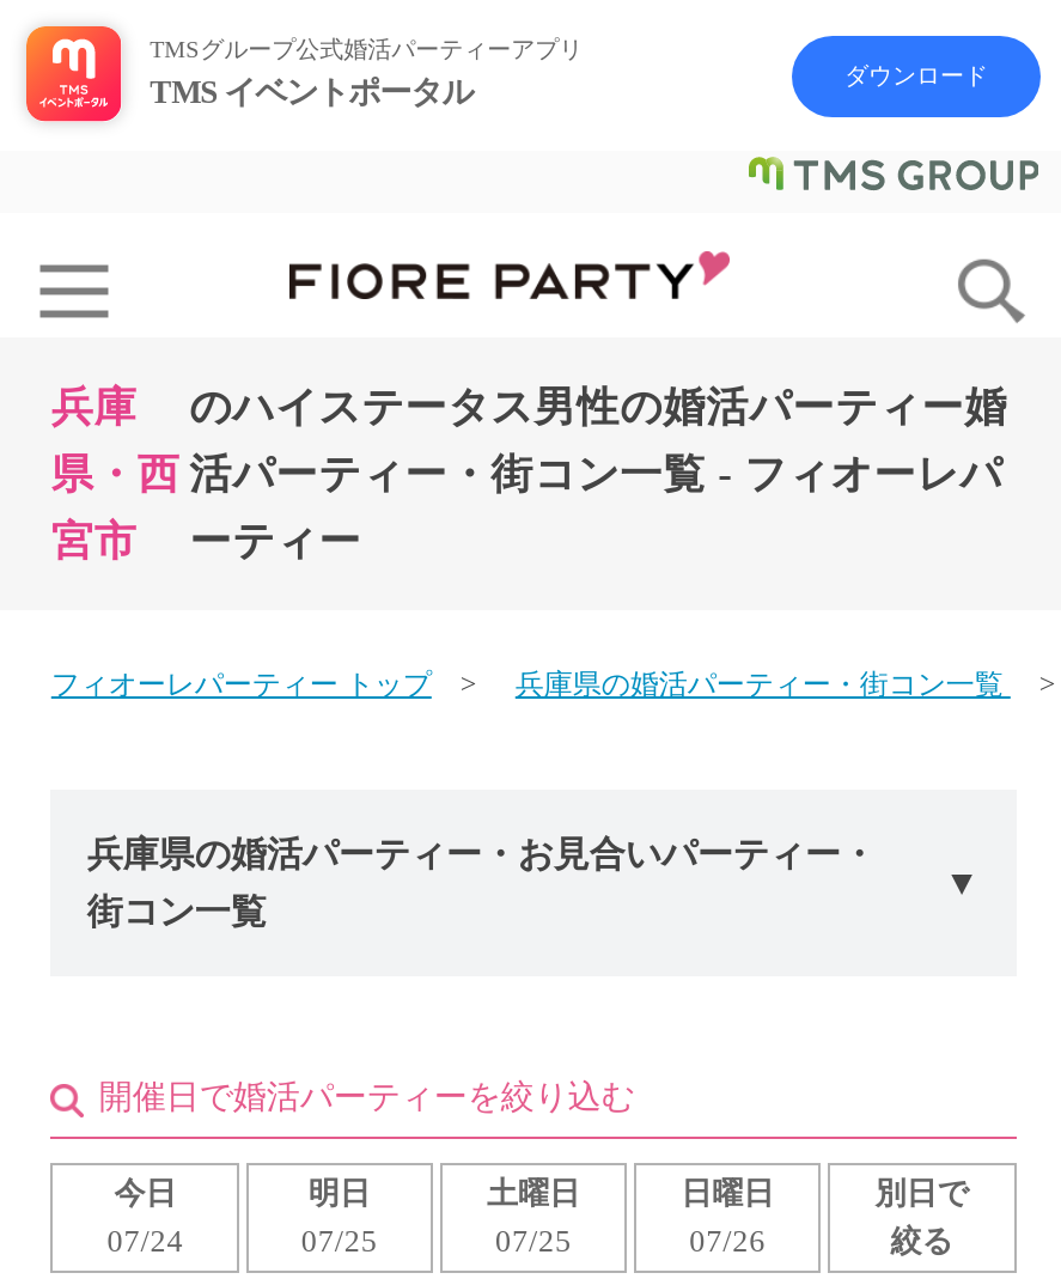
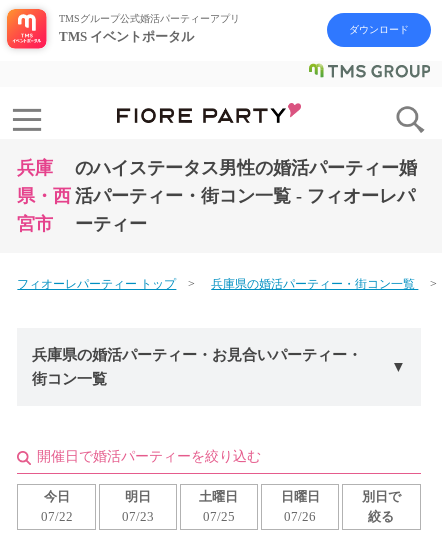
[107,1222,183,1258] 07/24 -> [41,509,73,524] 07/22
[301,1222,378,1258] 07/25 -> [122,509,154,524] 07/23

